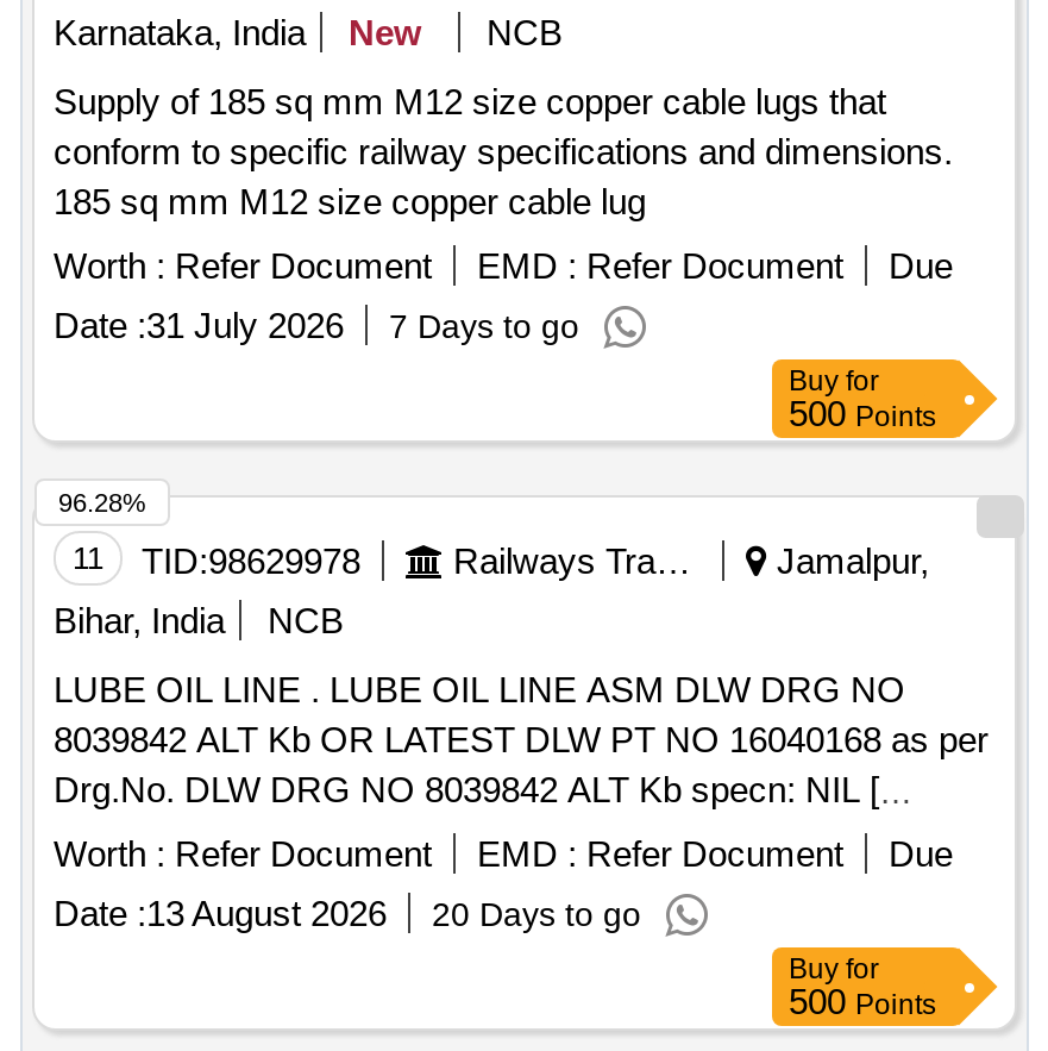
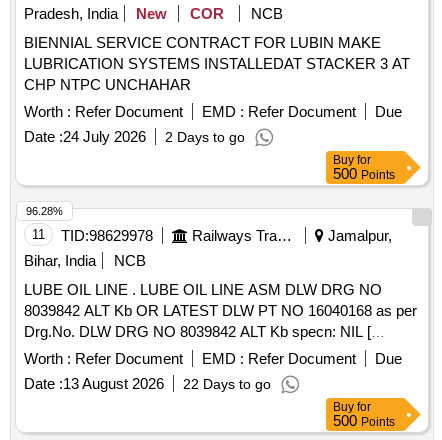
[54,12,306,53] Karnataka, India -> [24,5,118,22] Pradesh, India
none -> [190,5,224,22] COR
[54,81,953,222] Supply of 185 sq mm M12 size copper cable lugs that | conform to specific railway specifications and dimensions. | 185 sq mm M12 size copper cable lug -> [24,34,410,93] BIENNIAL SERVICE CONTRACT FOR LUBIN MAKE | LUBRICATION SYSTEMS INSTALLEDAT STACKER 3 AT | CHP NTPC UNCHAHAR
[54,305,344,346] Date : 31 July 2026 -> [24,128,146,145] Date : 24 July 2026
[389,308,579,346] 7 Days to go -> [165,129,245,145] 2 Days to go
[54,893,641,934] Date : 13 August 2026 20 Days to go -> [24,375,271,392] Date : 13 August 2026 22 Days to go

